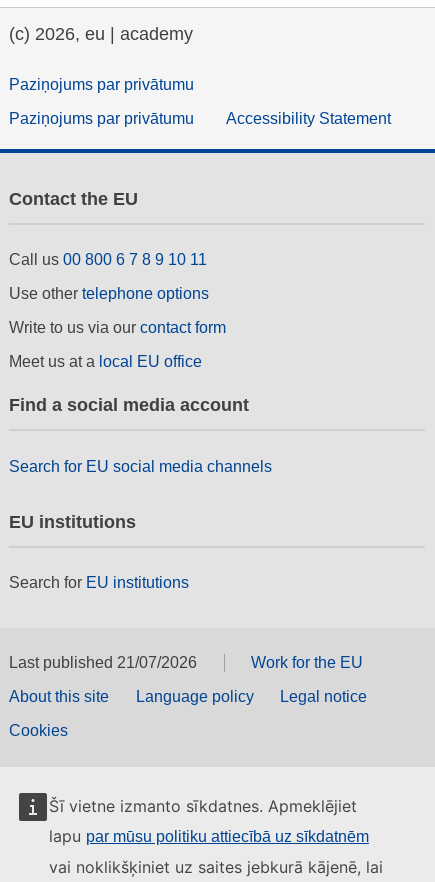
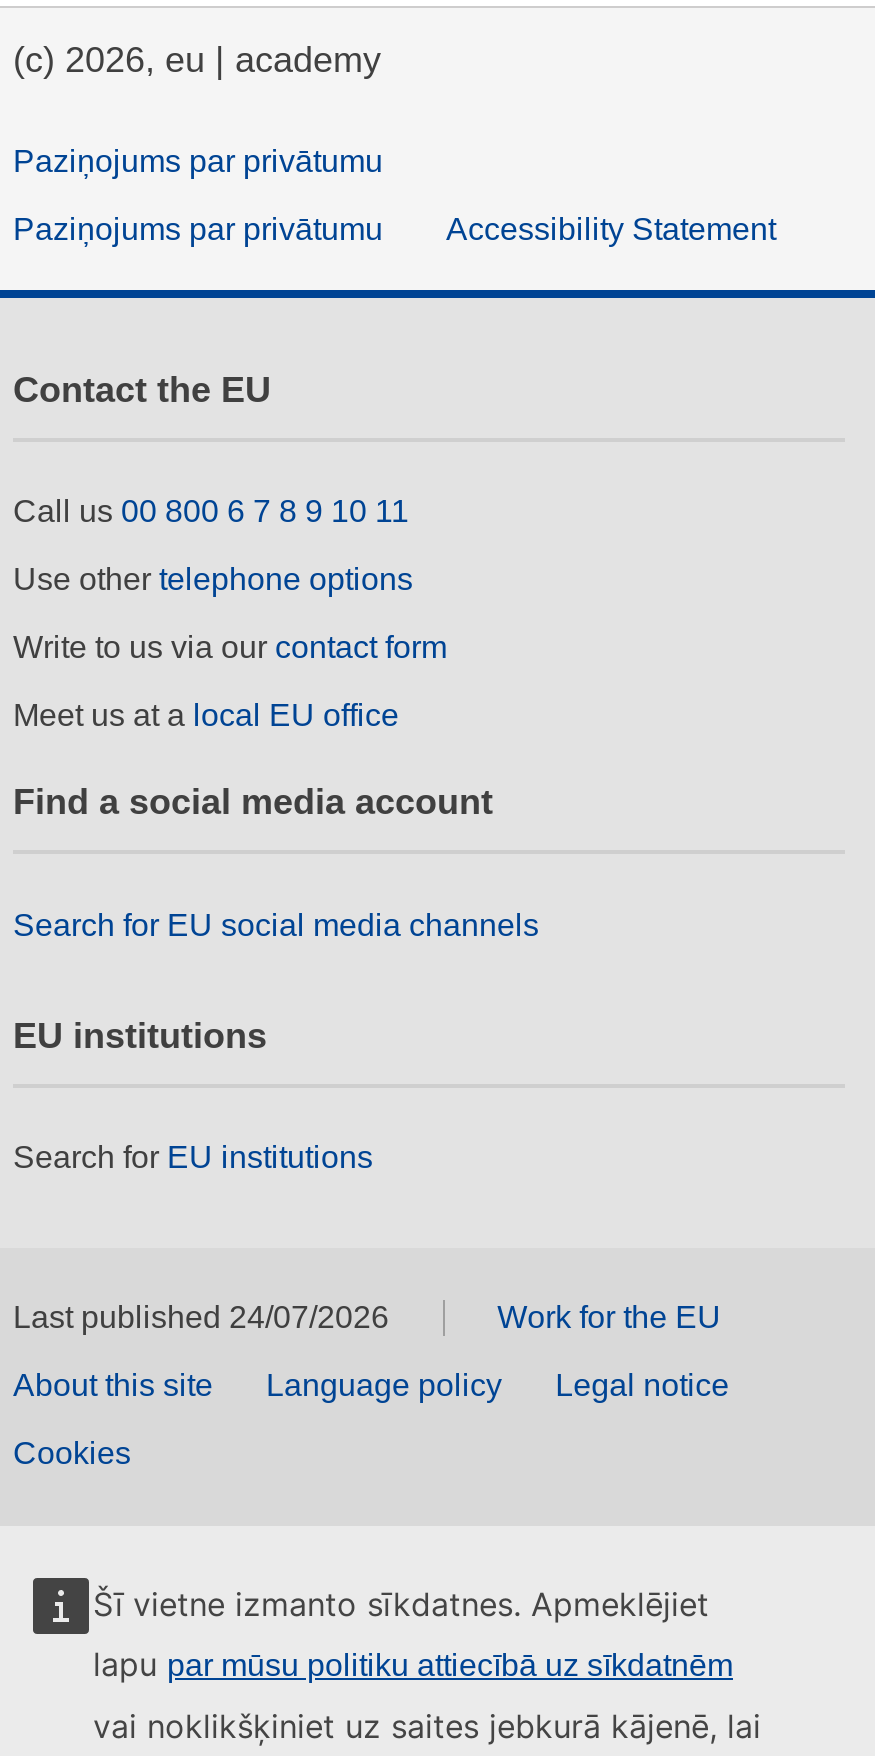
[9,654,197,671] Last published 21/07/2026 -> [13,1301,389,1335] Last published 24/07/2026

